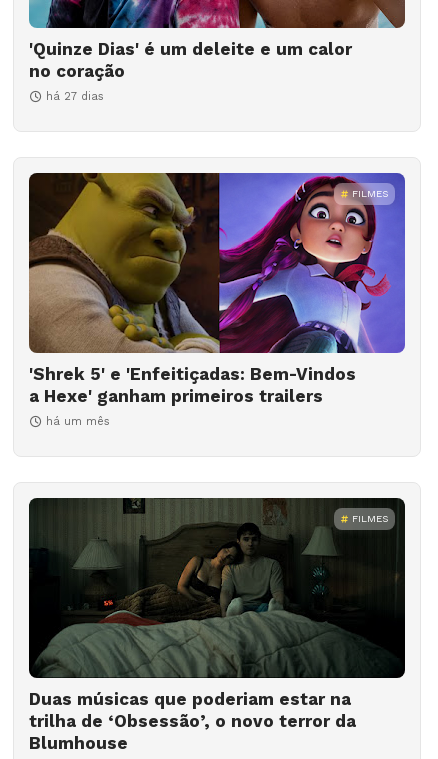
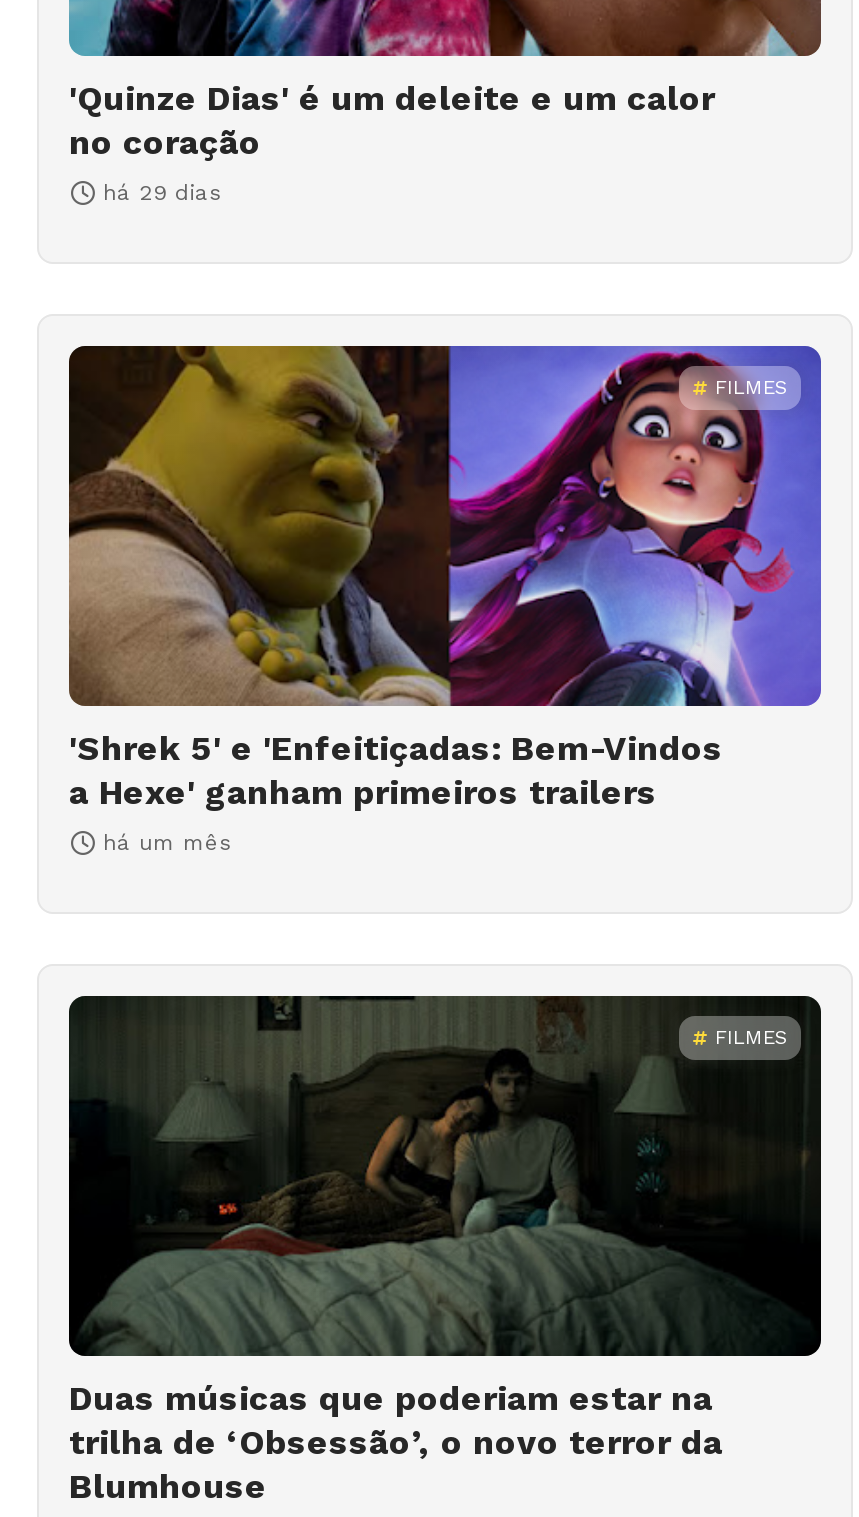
[46,89,104,102] há 27 dias -> [103,179,221,205] há 29 dias

